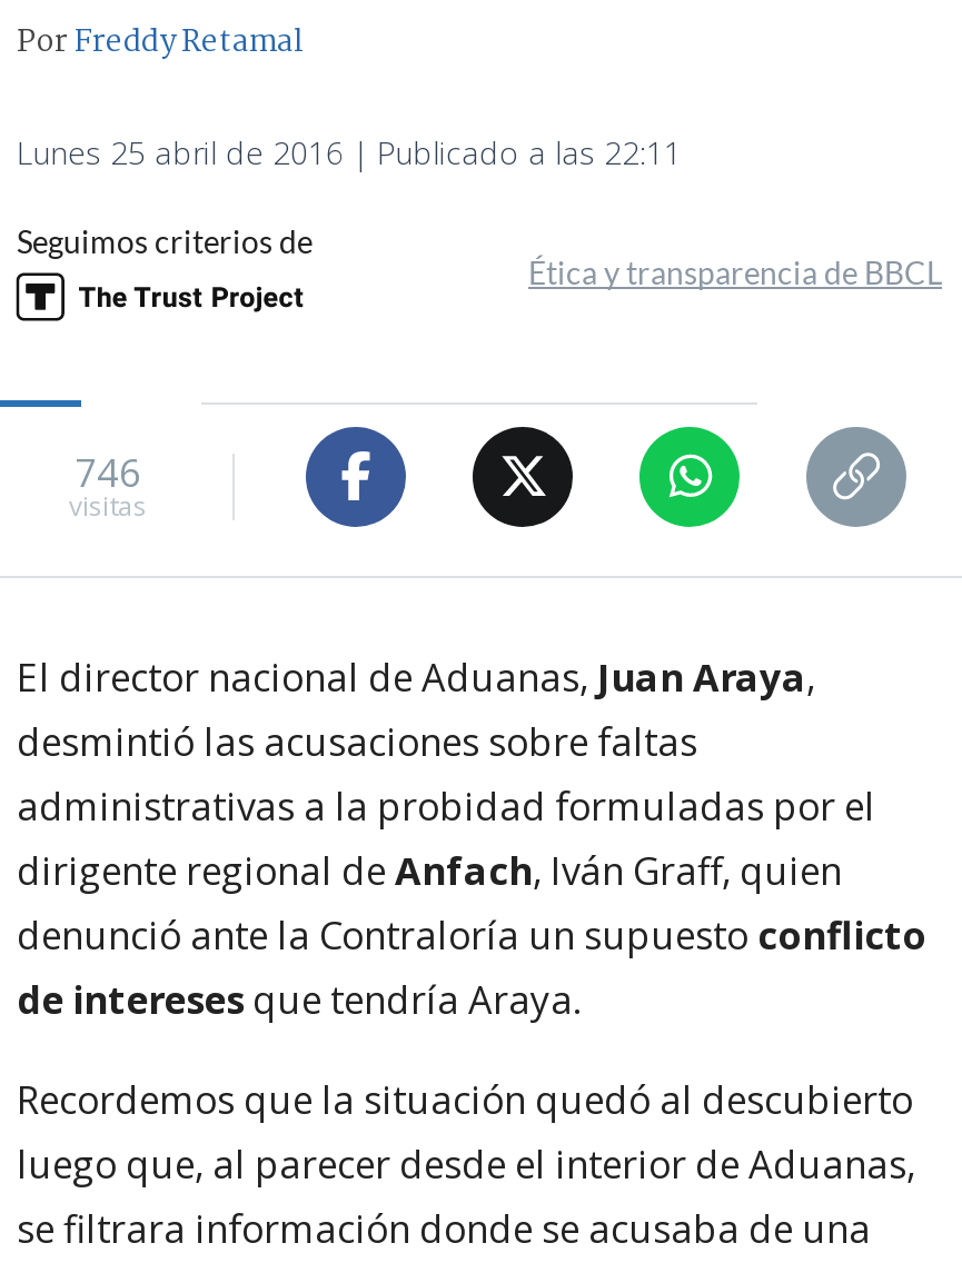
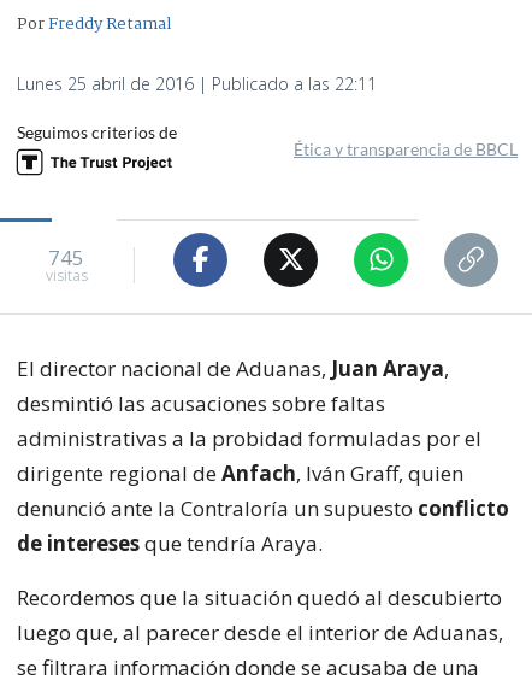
[75,448,141,499] 746 -> [48,244,84,272] 745

